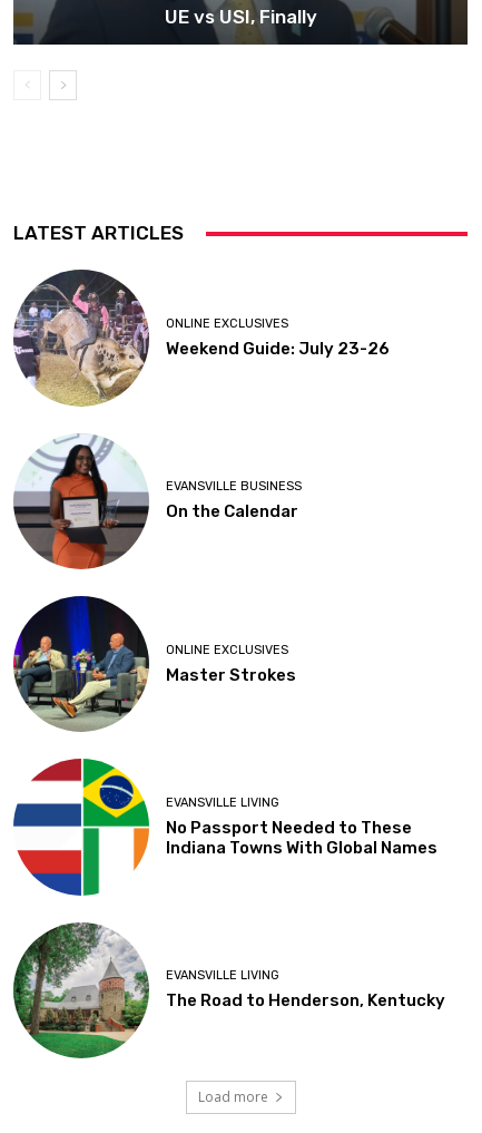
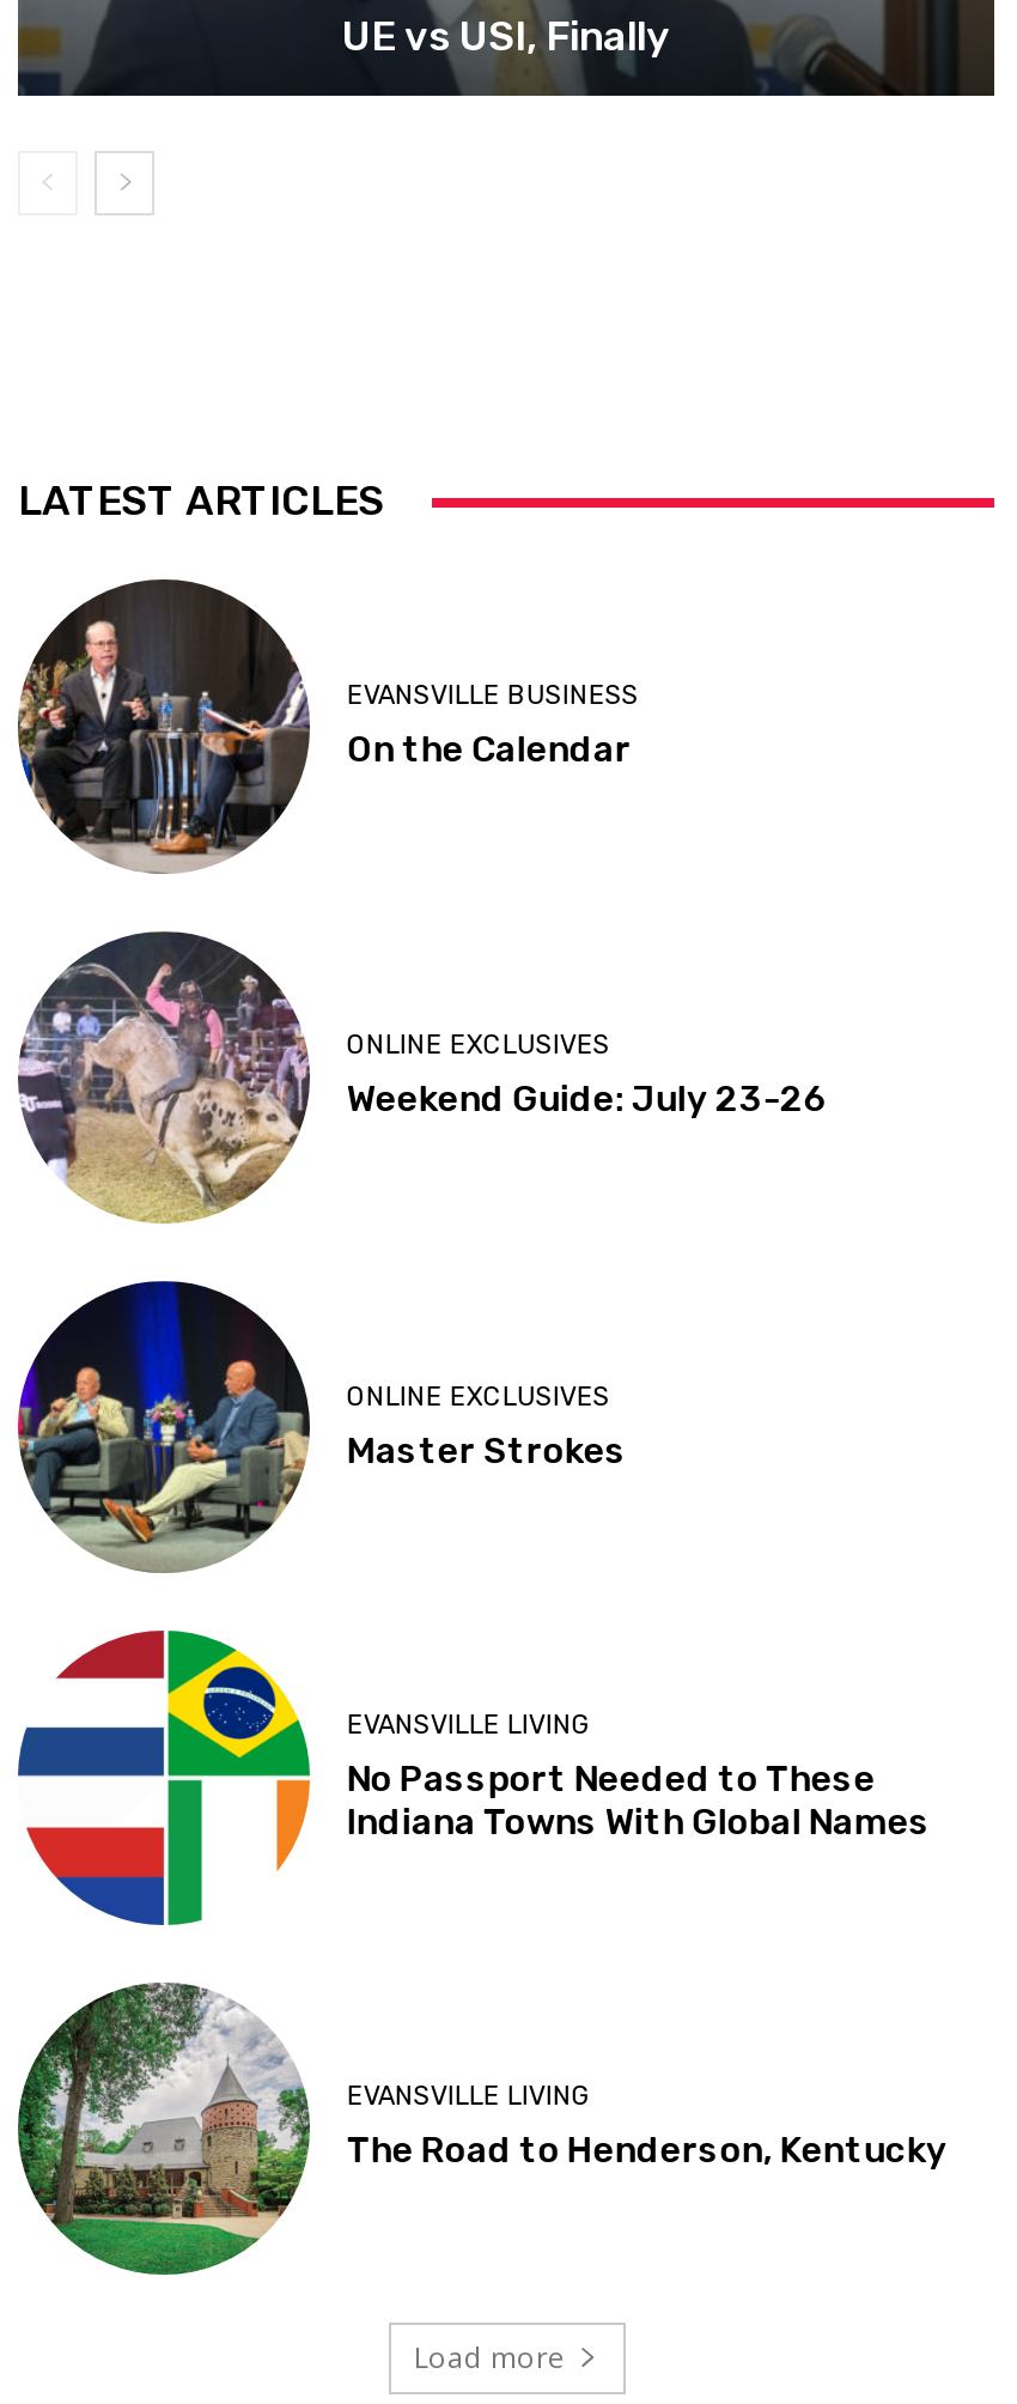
none -> [18,596,307,874] [image]
moved [11,270,390,409] -> [13,929,828,1228]: [image] | ONLINE EXCLUSIVES | Weekend Guide: July 23-26
[13,433,148,569] [image] -> none
moved [166,479,302,522] -> [347,680,639,771]: EVANSVILLE BUSINESS | On the Calendar

